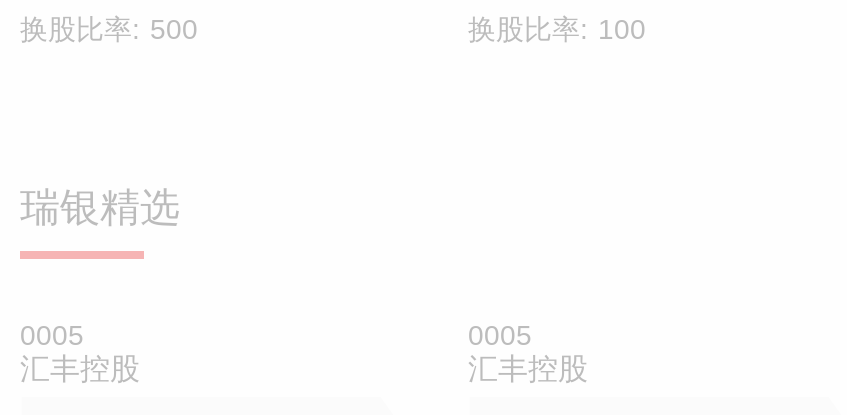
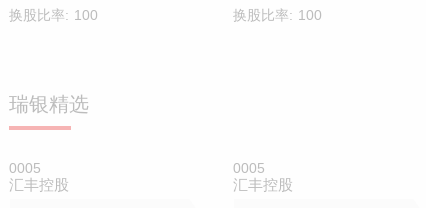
[20,12,198,44] 换股比率: 500 -> [9,7,98,23] 换股比率: 100

